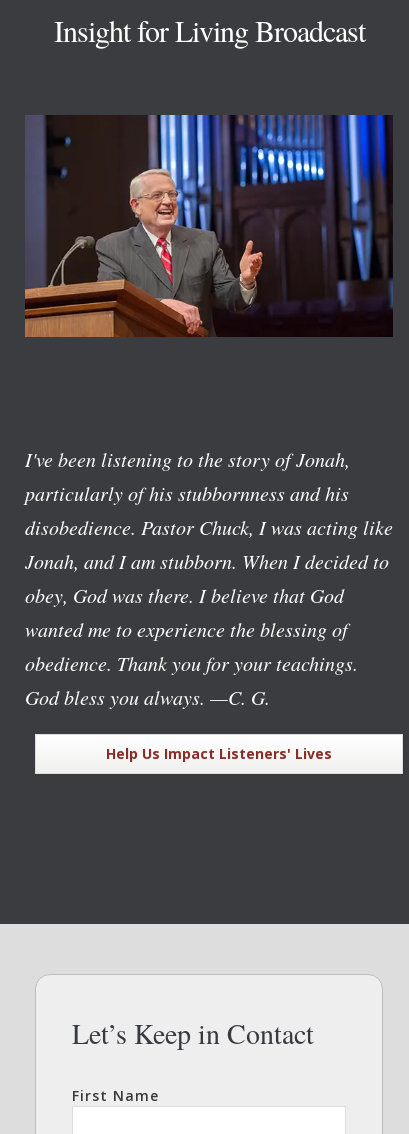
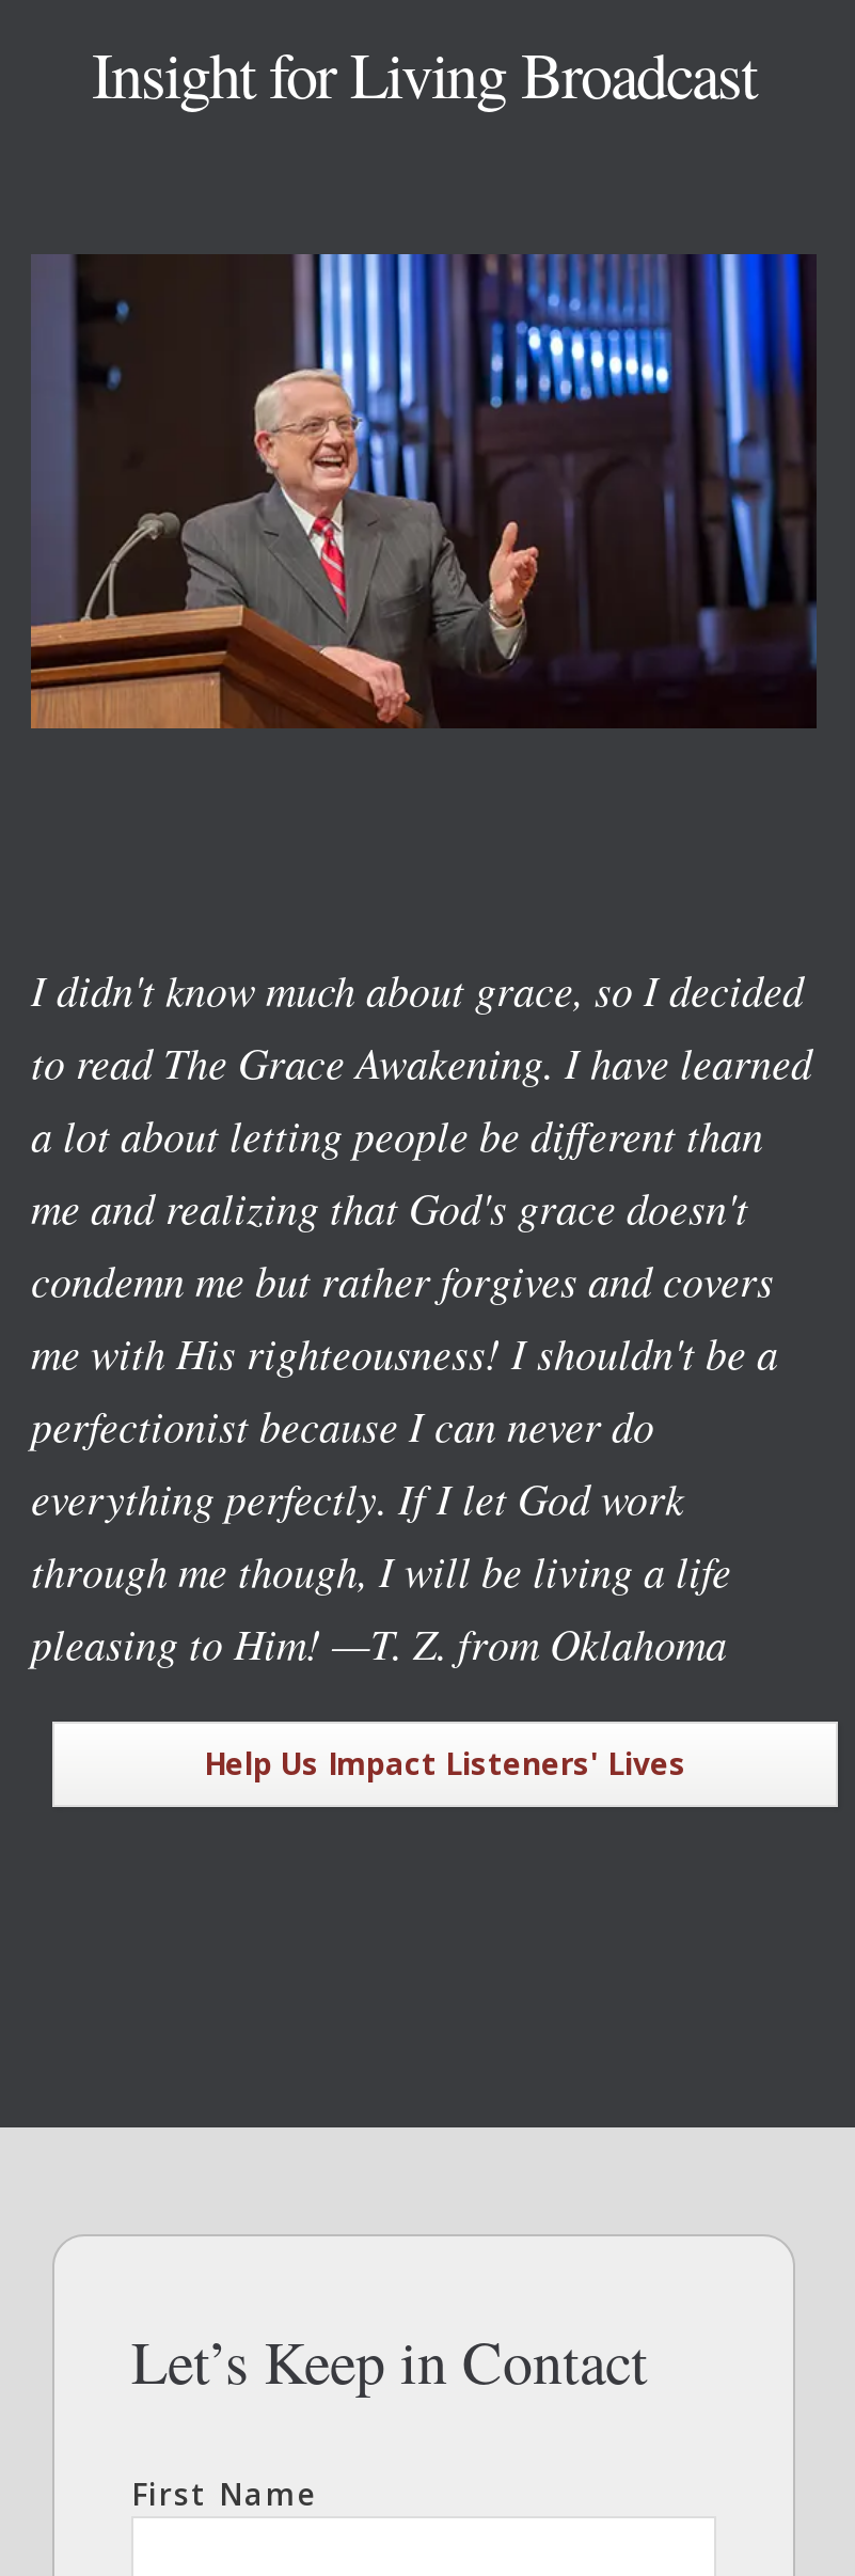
[25,446,393,710] I've been listening to the story of Jonah, | particularly of his stubbornness and his | disobedience. Pastor Chuck, I was acting like | Jonah, and I am stubborn. When I decided to | obey, God was there. I believe that God | wanted me to experience the blessing of | obedience. Thank you for your teachings. | God bless you always. —C. G. -> [31,962,812,1671] I didn't know much about grace, so I decided | to read The Grace Awakening. I have learned | a lot about letting people be different than | me and realizing that God's grace doesn't | condemn me but rather forgives and covers | me with His righteousness! I shouldn't be a | perfectionist because I can never do | everything perfectly. If I let God work | through me though, I will be living a life | pleasing to Him! —T. Z. from Oklahoma

